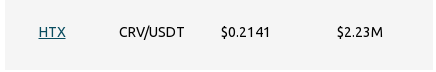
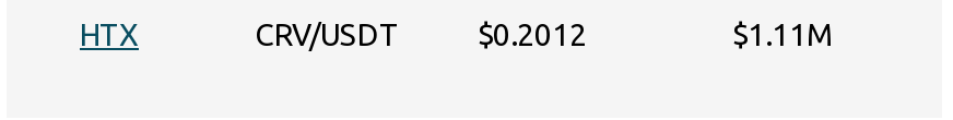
[220,24,383,40] $0.2141 | $2.23M -> [478,17,833,52] $0.2012 | $1.11M

